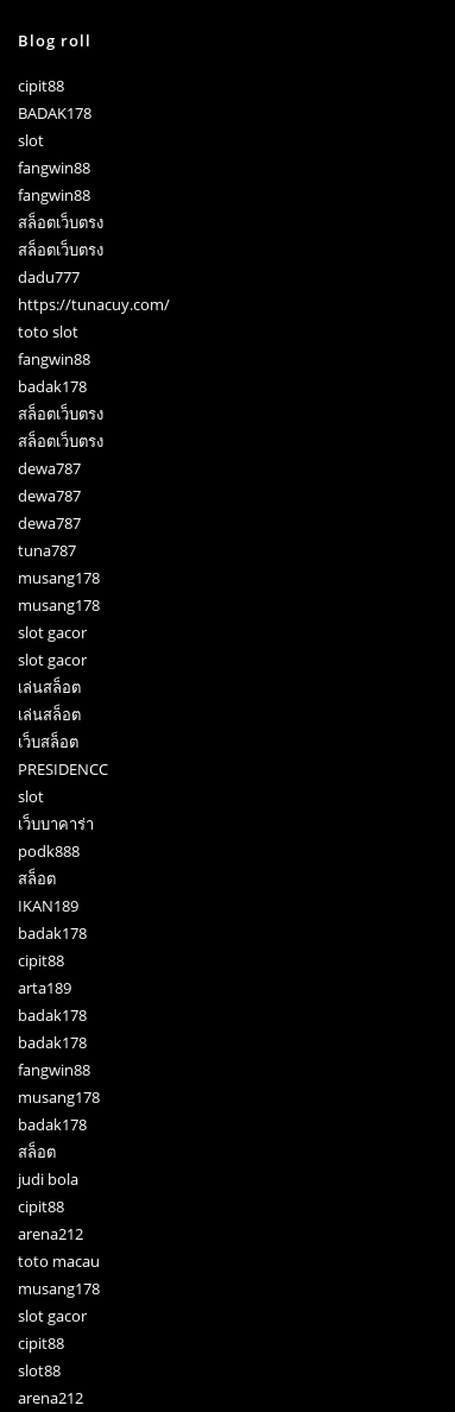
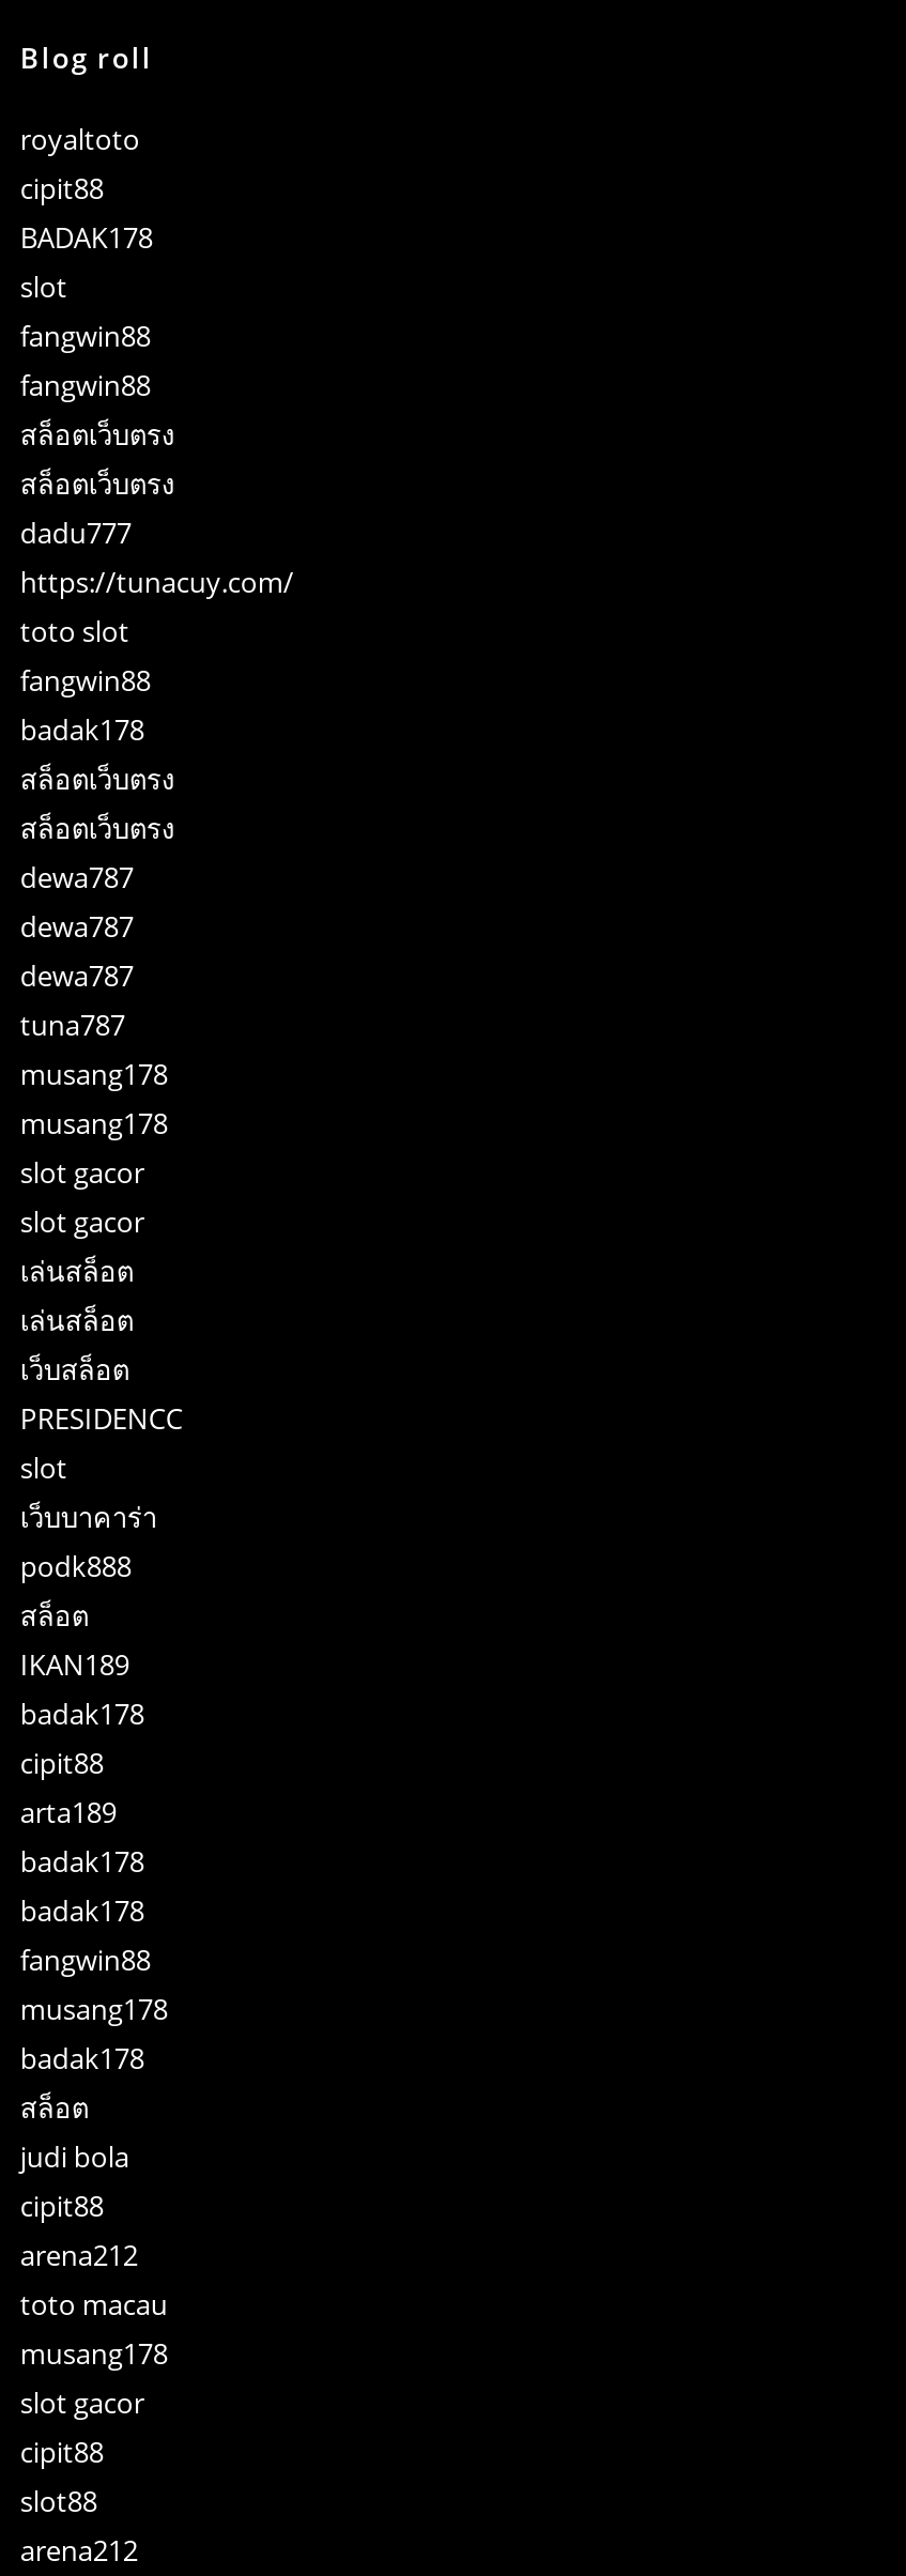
none -> [20,120,140,159] royaltoto

